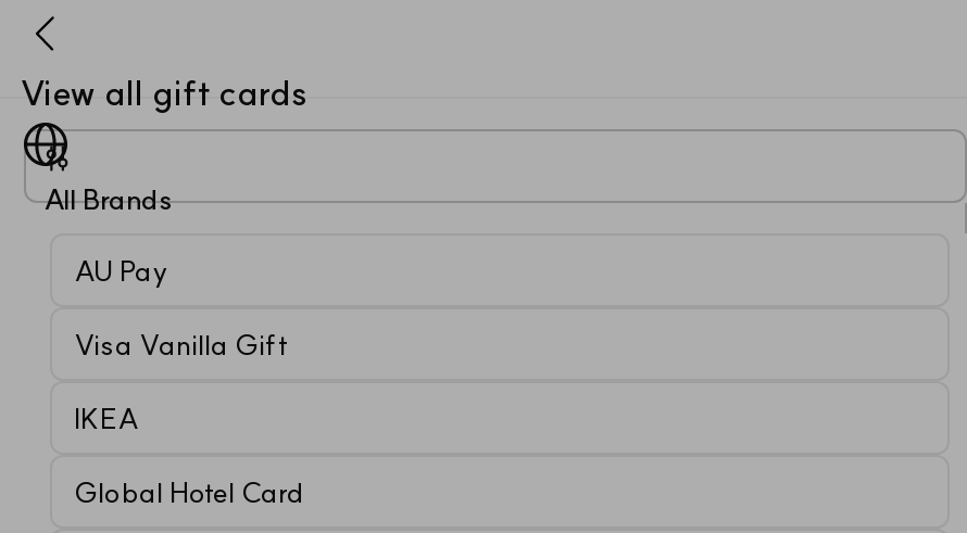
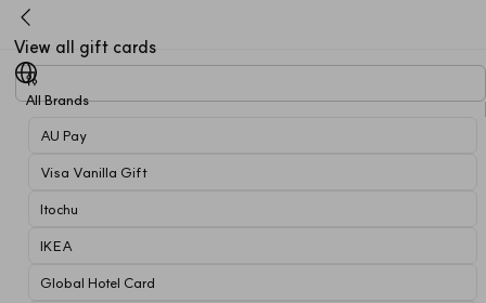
none -> [40,200,78,217] Itochu

